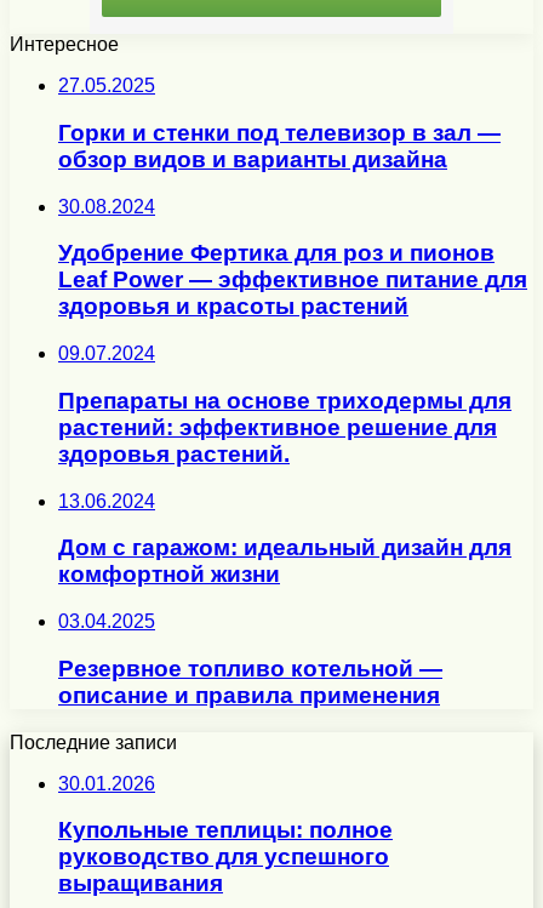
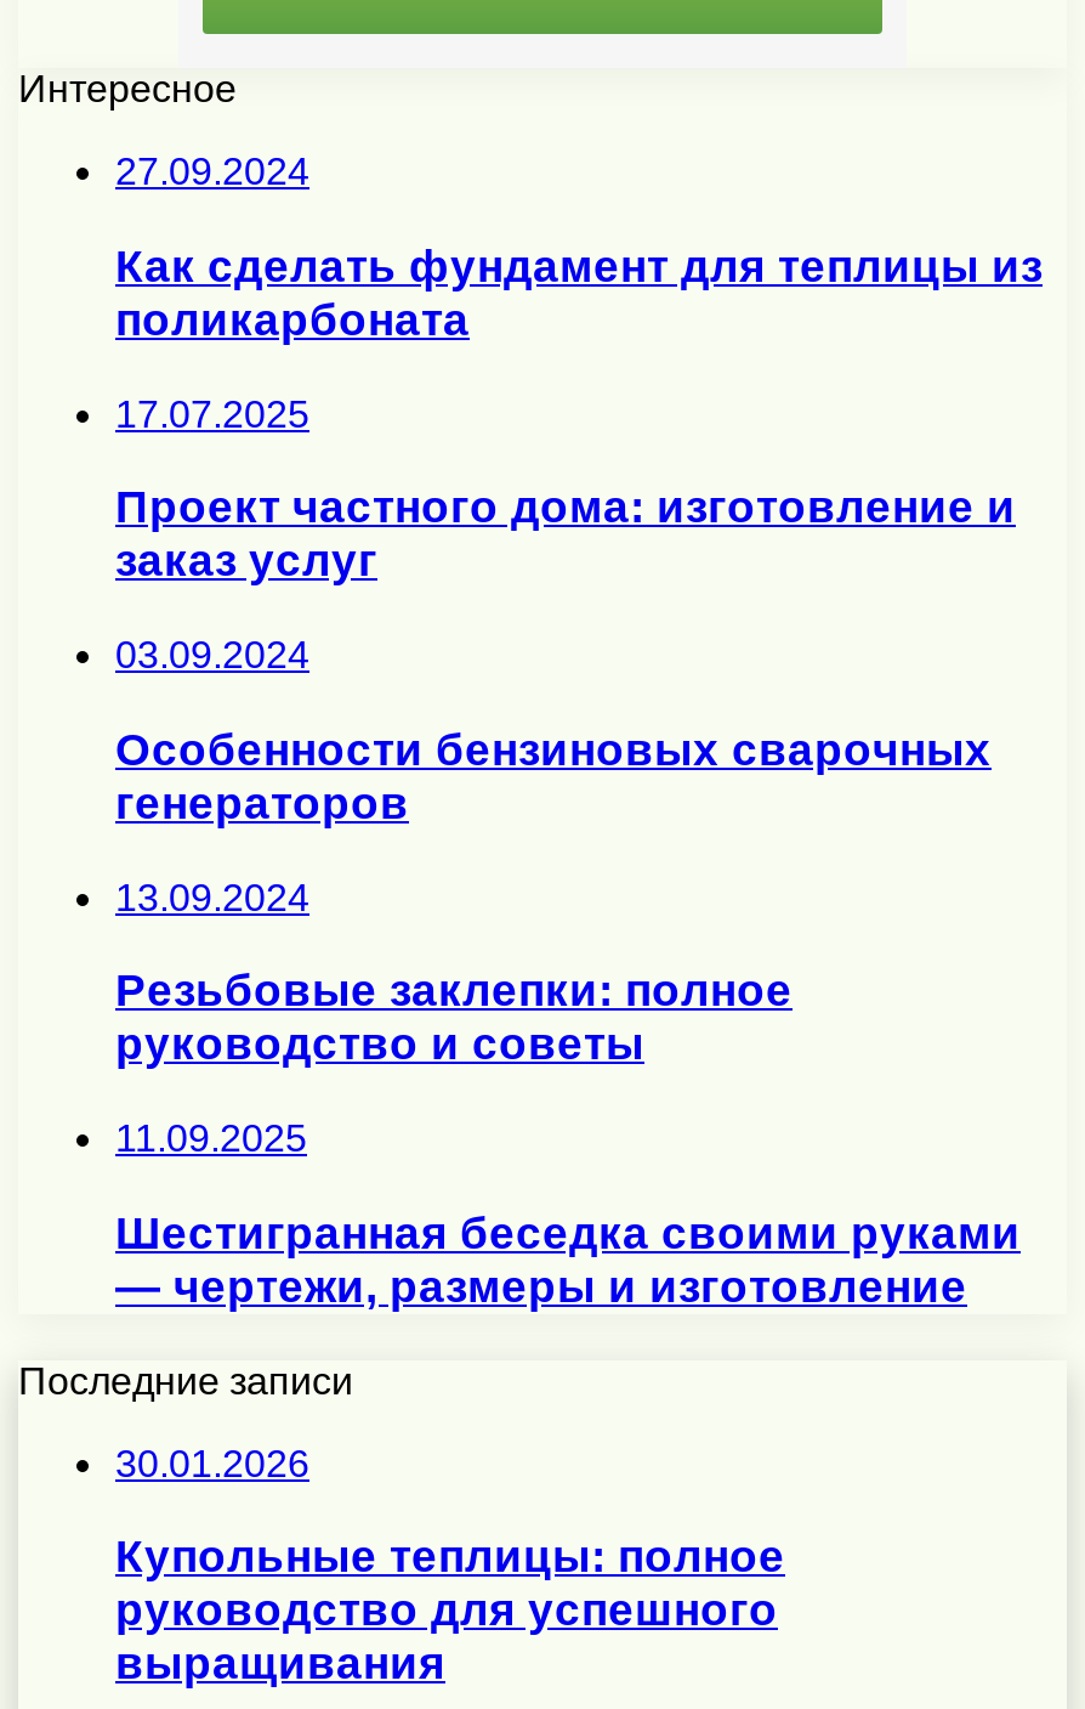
[58,76,155,96] 27.05.2025 -> [115,151,309,193] 27.09.2024
[58,120,501,172] Горки и стенки под телевизор в зал — | обзор видов и варианты дизайна -> [115,240,1043,345] Как сделать фундамент для теплицы из | поликарбоната
[58,196,155,217] 30.08.2024 -> [115,393,309,434] 17.07.2025
[58,241,527,319] Удобрение Фертика для роз и пионов | Leaf Power — эффективное питание для | здоровья и красоты растений -> [115,482,1016,587] Проект частного дома: изготовление и | заказ услуг
[58,343,155,364] 09.07.2024 -> [115,635,309,676] 03.09.2024
[58,388,511,467] Препараты на основе триходермы для | растений: эффективное решение для | здоровья растений. -> [115,724,992,828] Особенности бензиновых сварочных | генераторов
[58,490,155,511] 13.06.2024 -> [115,876,309,917] 13.09.2024
[58,535,511,587] Дом с гаражом: идеальный дизайн для | комфортной жизни -> [115,965,793,1070] Резьбовые заклепки: полное | руководство и советы
[58,611,155,632] 03.04.2025 -> [115,1118,307,1159] 11.09.2025
[58,656,442,708] Резервное топливо котельной — | описание и правила применения -> [115,1207,1021,1311] Шестигранная беседка своими руками | — чертежи, размеры и изготовление

